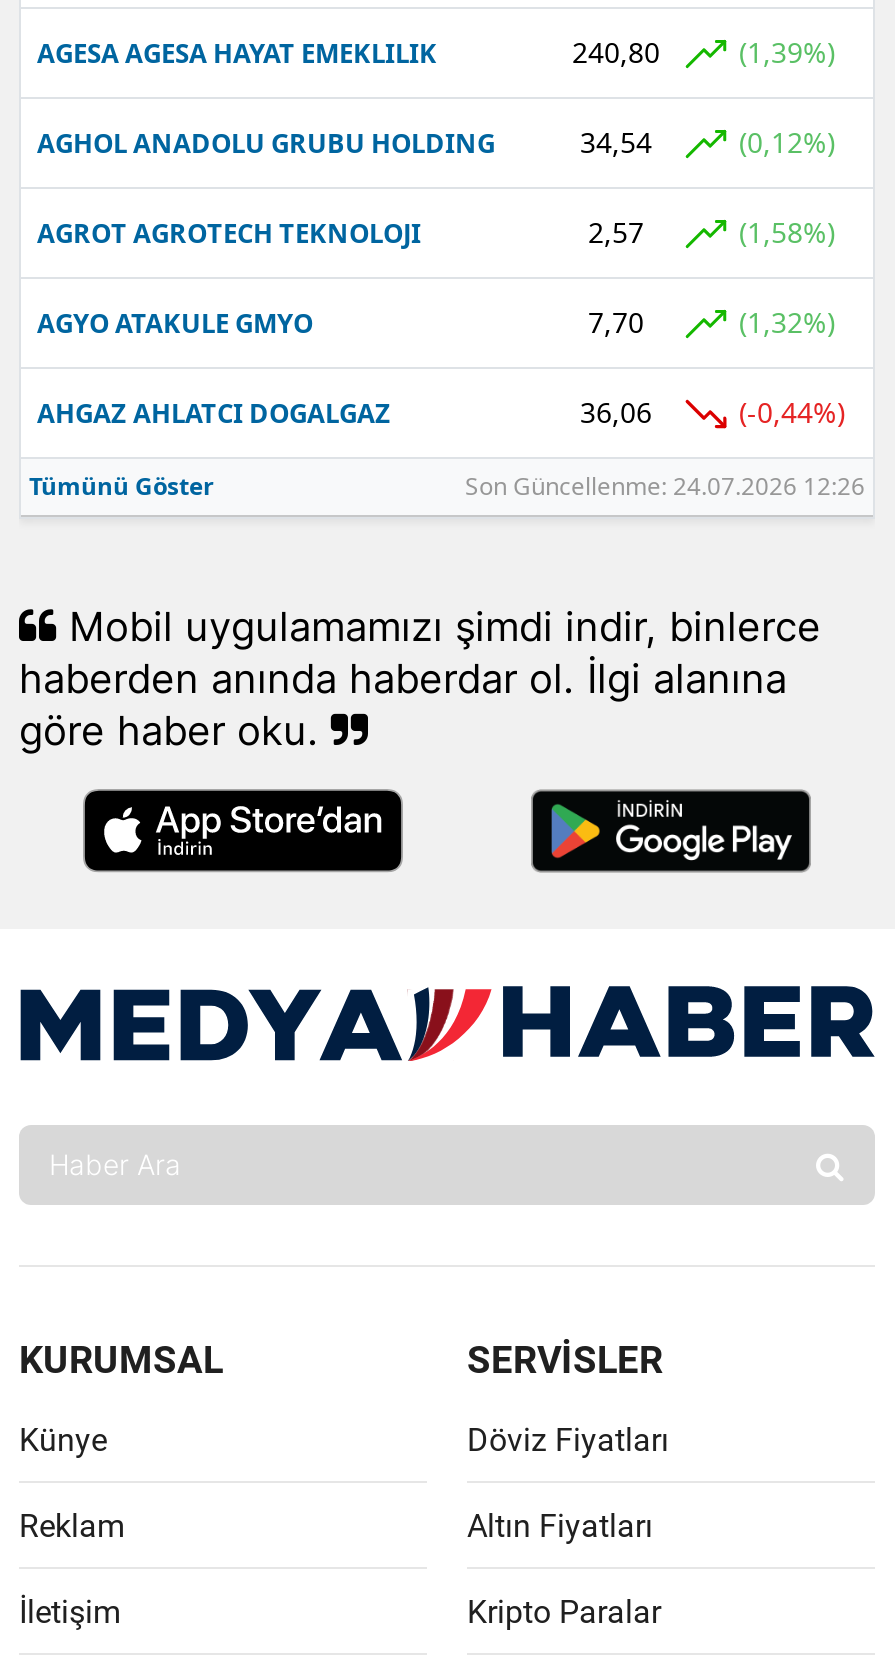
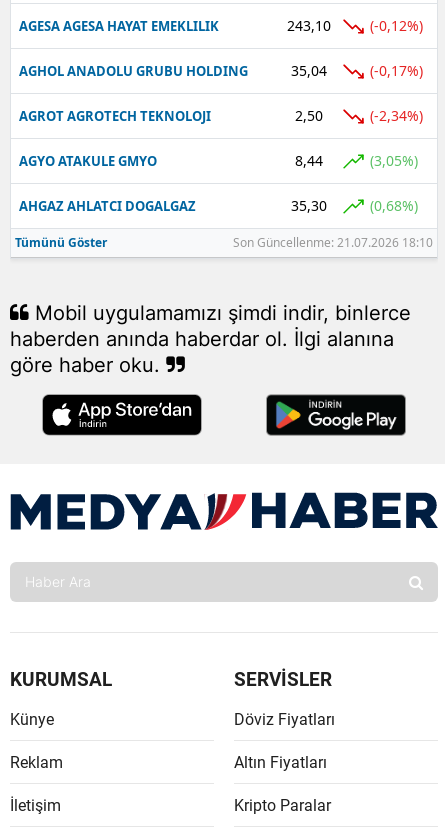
[572,33,660,71] 240,80 -> [286,16,330,35] 243,10
[739,33,835,71] (1,39%) -> [370,16,423,35] (-0,12%)
[580,123,652,161] 34,54 -> [290,61,326,80] 35,04
[739,123,835,161] (0,12%) -> [370,61,423,80] (-0,17%)
[588,213,644,251] 2,57 -> [294,106,322,125] 2,50
[739,213,835,251] (1,58%) -> [370,106,423,125] (-2,34%)
[588,303,644,341] 7,70 -> [294,151,322,170] 8,44
[739,303,835,341] (1,32%) -> [370,151,418,170] (3,05%)
[580,393,652,431] 36,06 -> [290,196,326,215] 35,30
[739,393,845,431] (-0,44%) -> [370,196,418,215] (0,68%)
[465,469,865,503] Son Güncellenme: 24.07.2026 12:26 -> [233,234,433,251] Son Güncellenme: 21.07.2026 18:10

